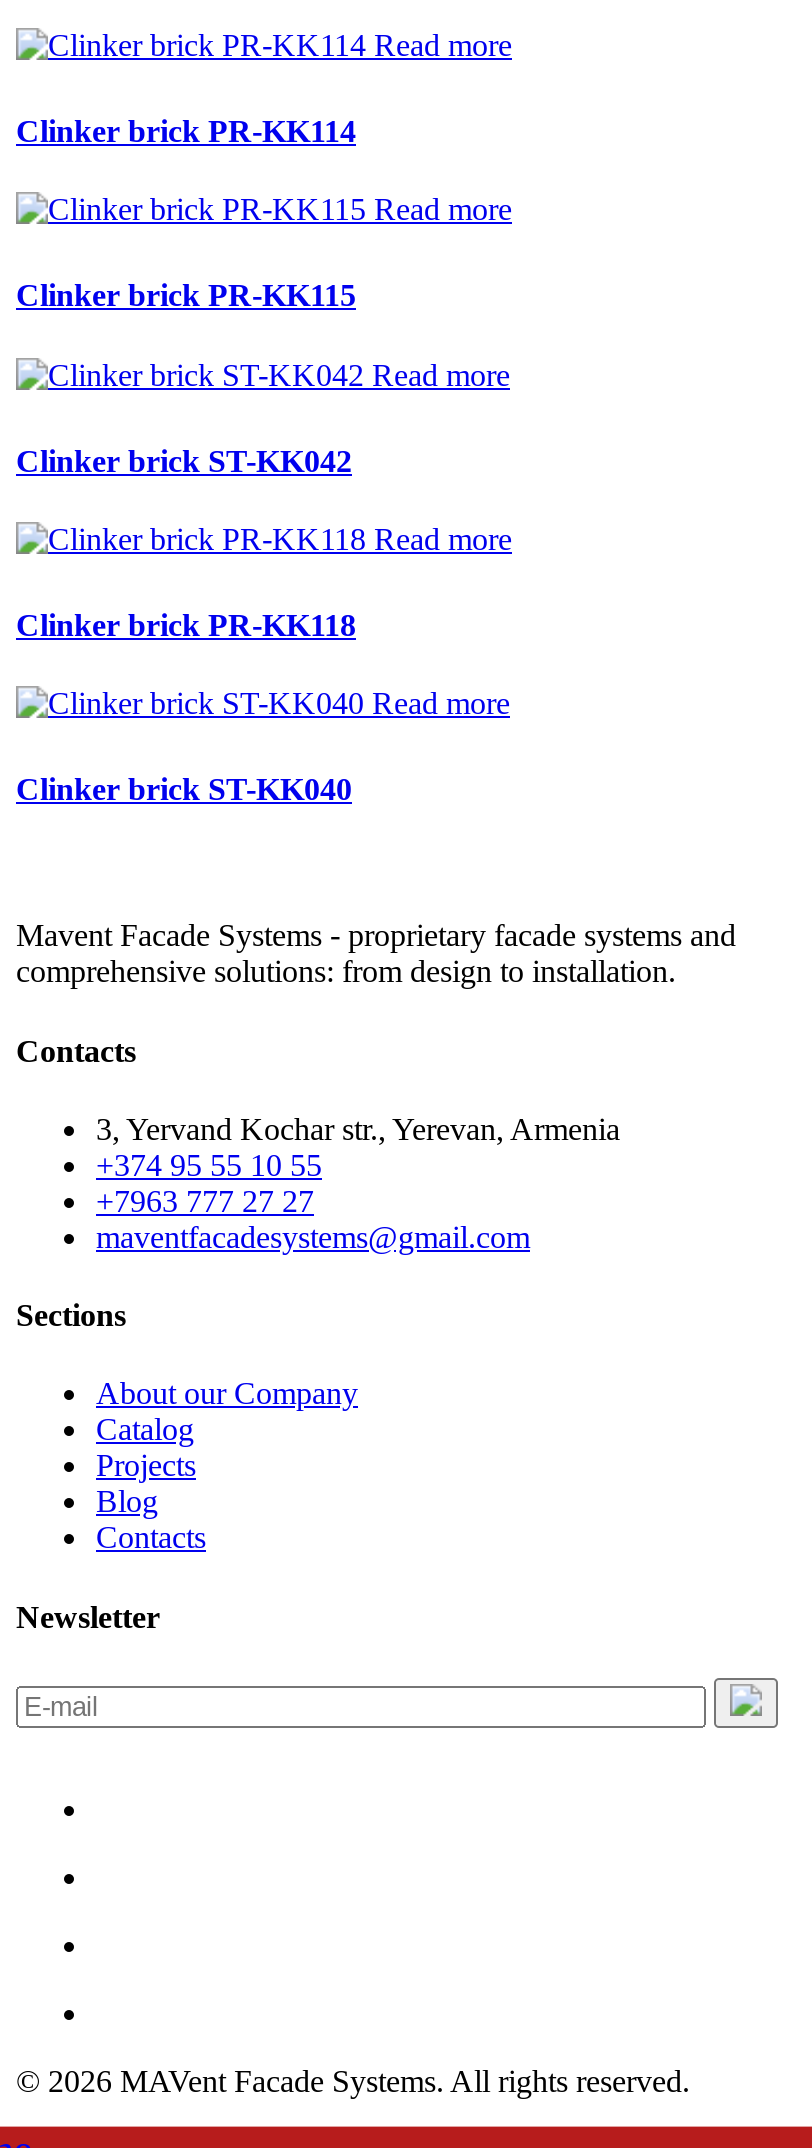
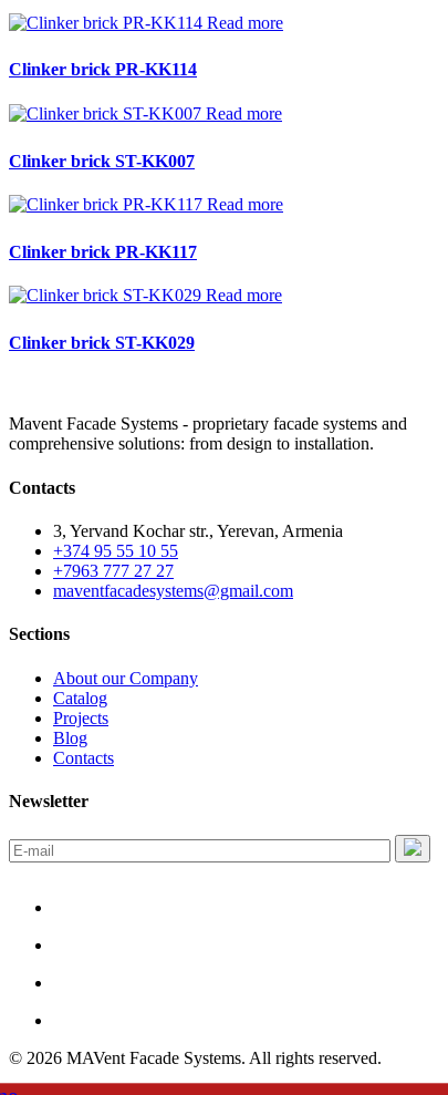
[16,278,356,312] Clinker brick PR-KK115 -> [9,151,195,170] Clinker brick ST-KK007
[16,443,352,477] Clinker brick ST-KK042 -> [9,242,197,261] Clinker brick PR-KK117
[16,607,510,806] Clinker brick PR-KK118 | Read more | Clinker brick ST-KK040 -> [9,333,195,352] Clinker brick ST-KK029

